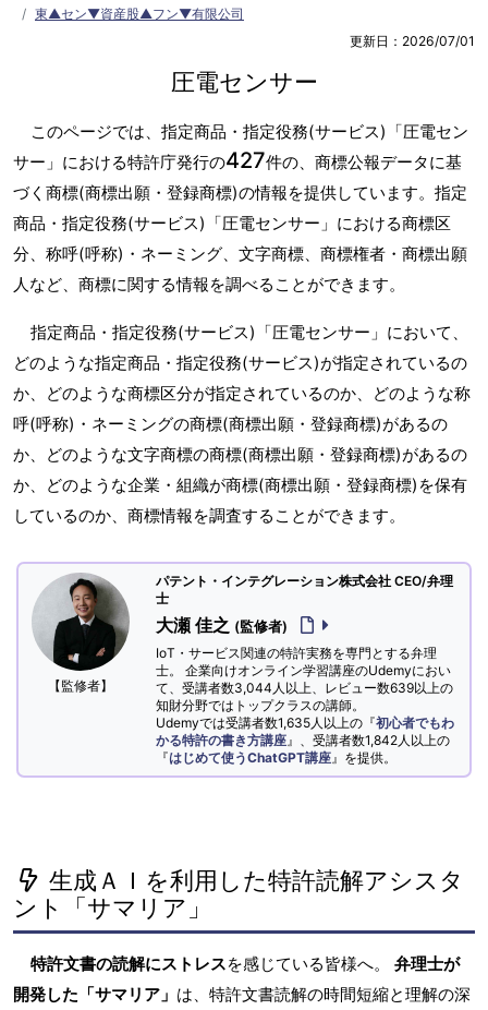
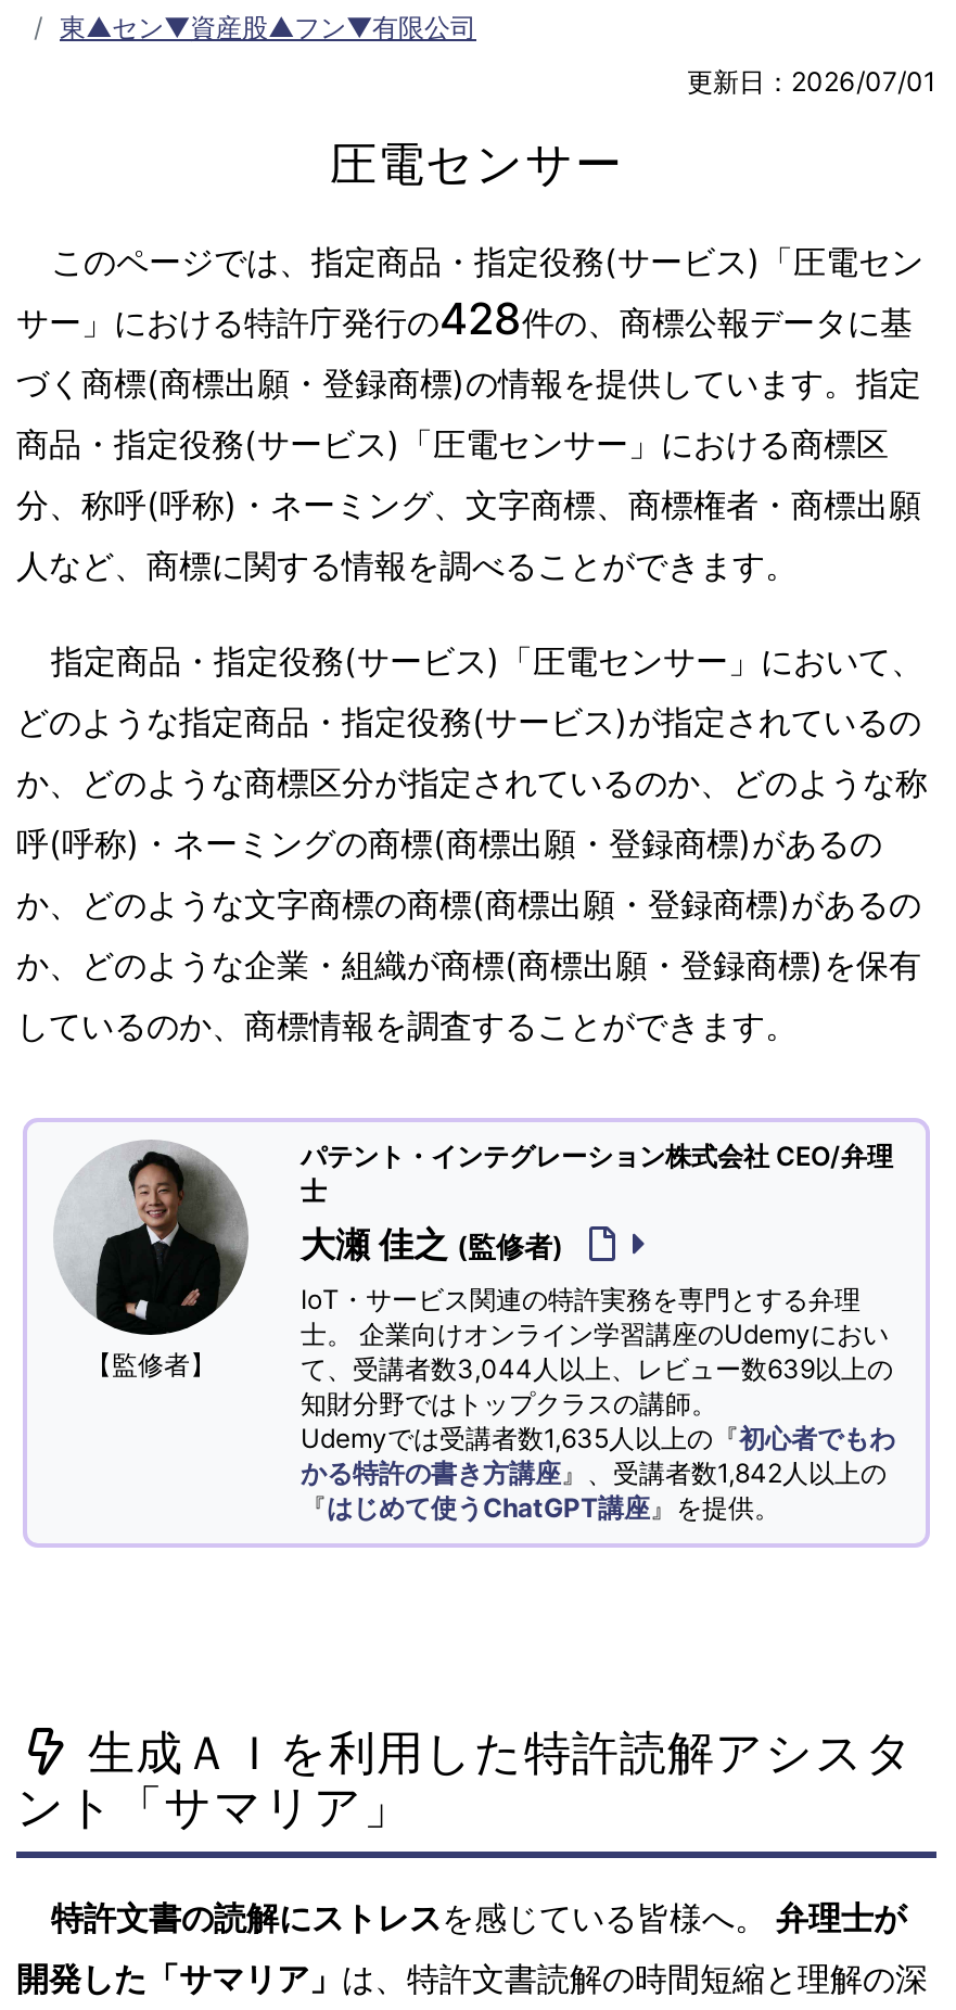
[13,147,462,173] サー」における特許庁発行の427件の、商標公報データに基 -> [16,292,913,344] サー」における特許庁発行の428件の、商標公報データに基

